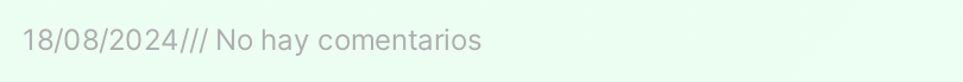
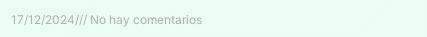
[23,22,481,57] 18/08/2024 No hay comentarios -> [11,12,202,27] 17/12/2024 No hay comentarios

